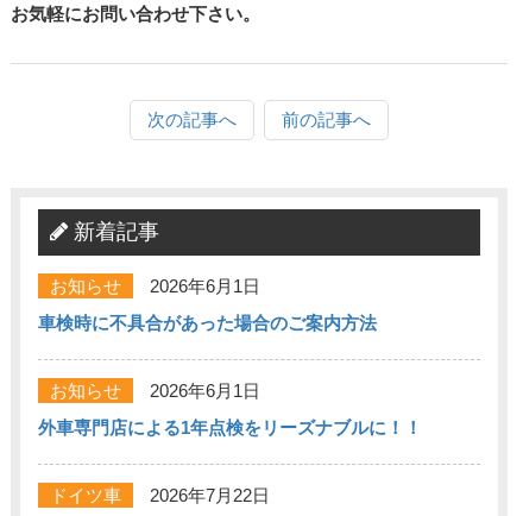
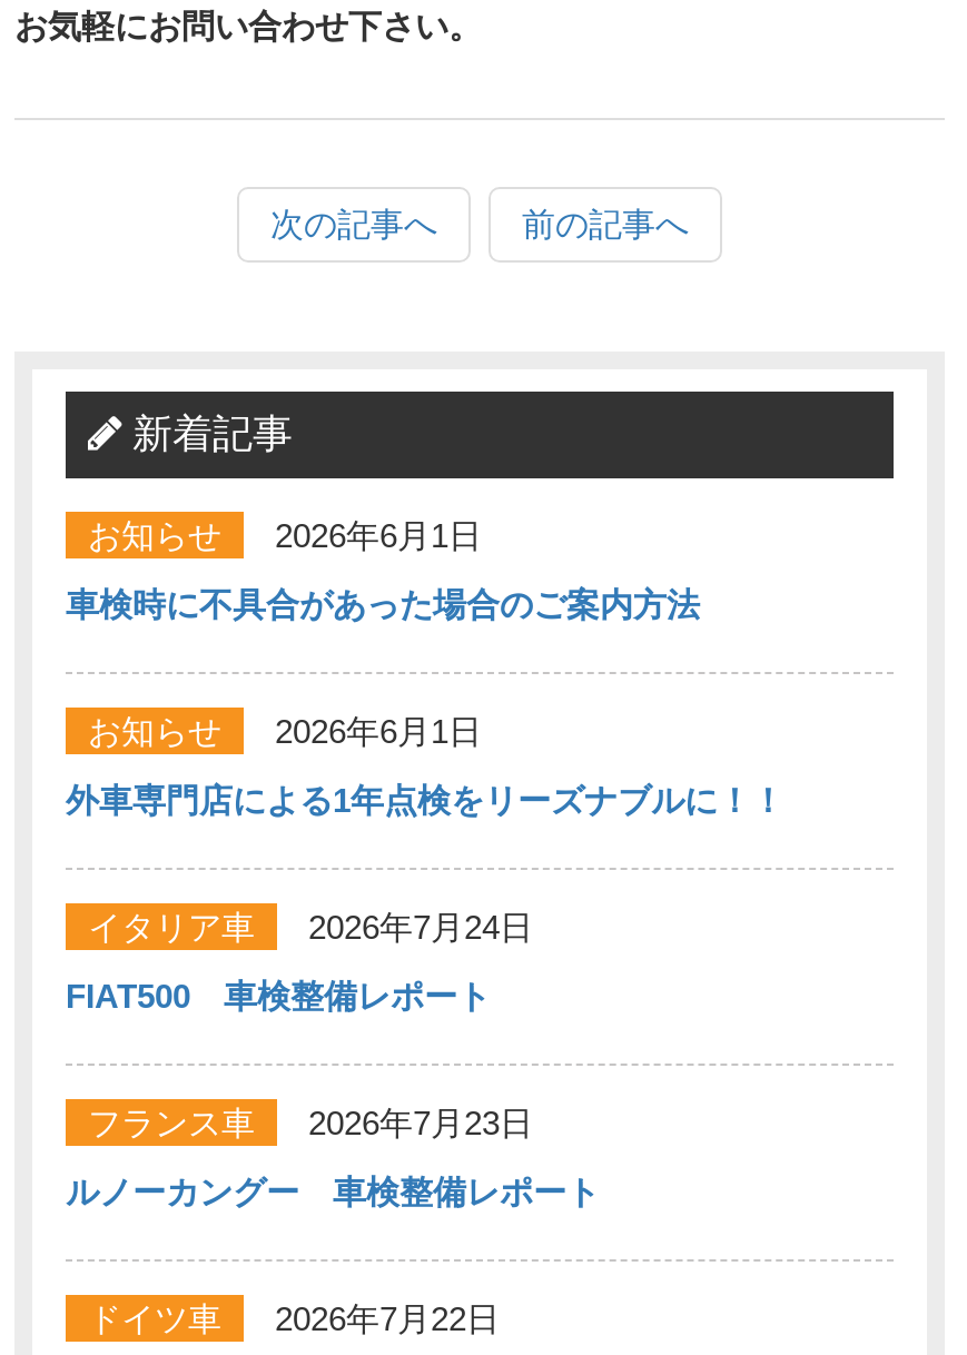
none -> [66,908,600,1210] イタリア車 | 2026年7月24日 | FIAT500 車検整備レポート | フランス車 | 2026年7月23日 | ルノーカングー 車検整備レポート

